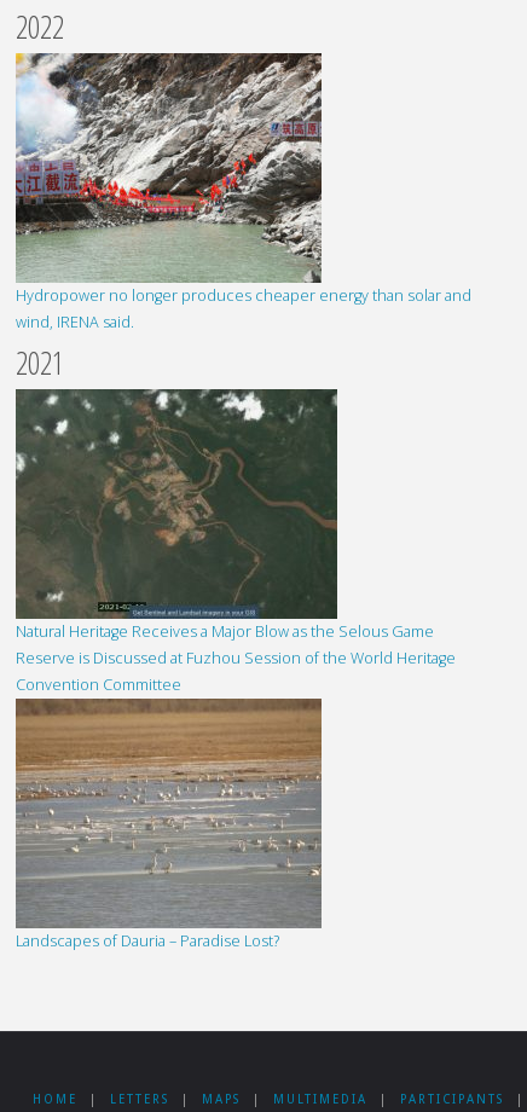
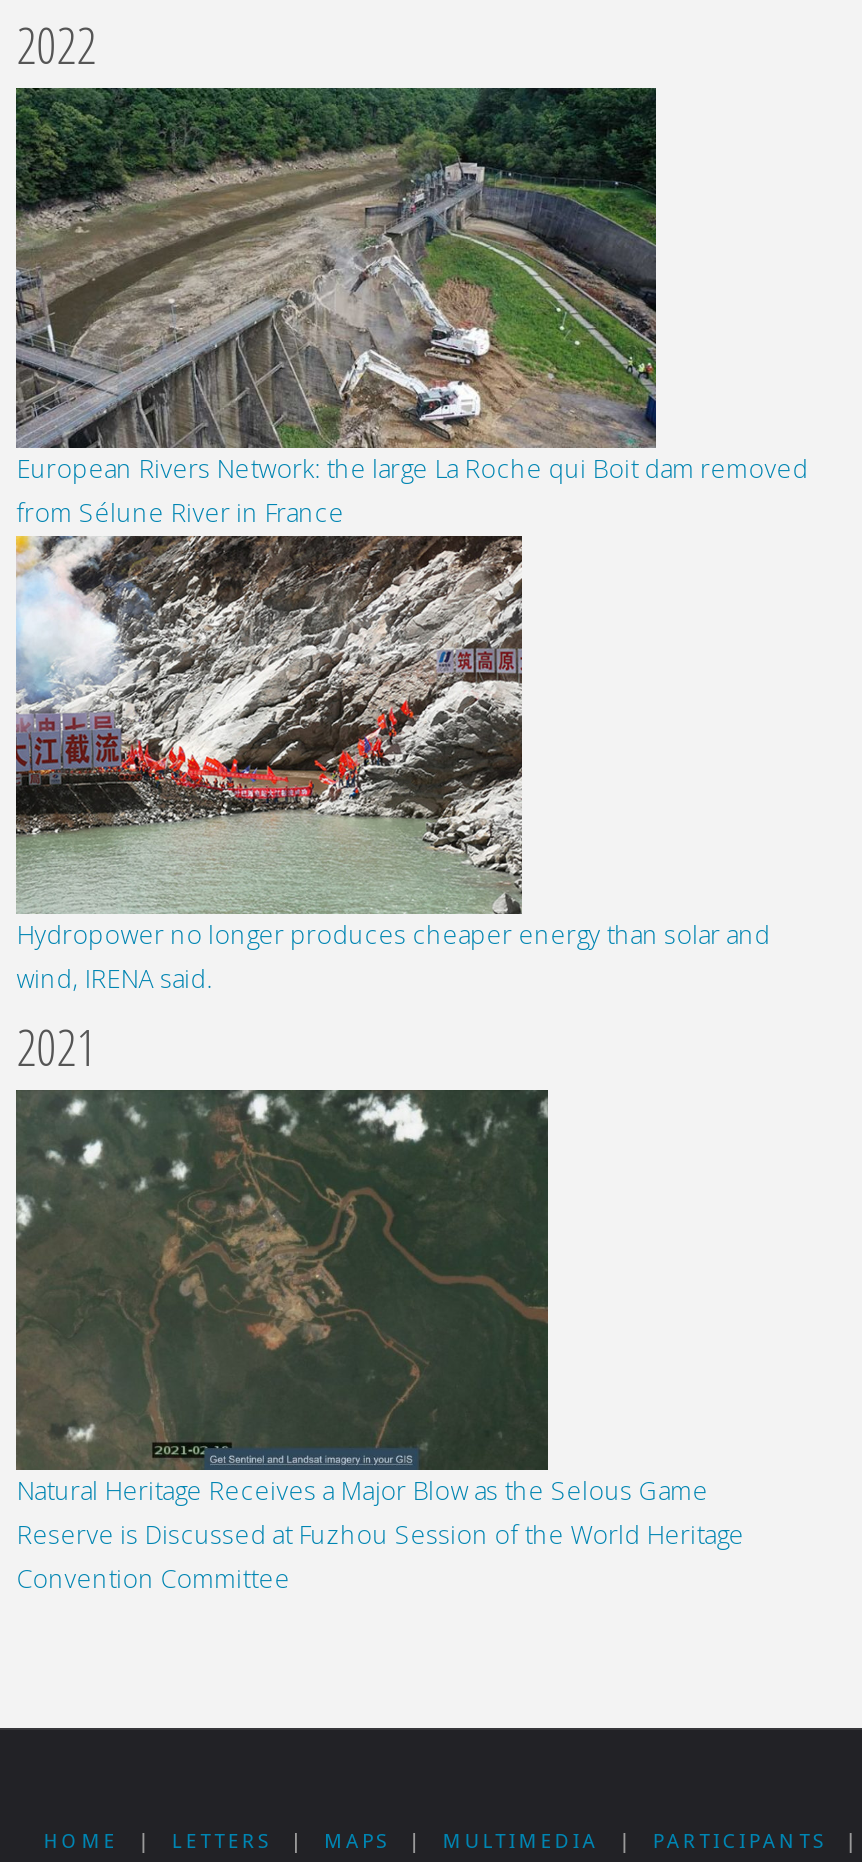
moved [13,51,472,694] -> [12,532,770,1597]: [image] | Hydropower no longer produces cheaper energy than solar and | wind, IRENA said. | 2021 | Natural Heritage Receives a Major Blow as the Selous Game | Reserve is Discussed at Fuzhou Session of the World Heritage | Convention Committee
none -> [14,86,808,529] [image] | European Rivers Network: the large La Roche qui Boit dam removed | from Sélune River in France
[15,697,337,951] [image] | Landscapes of Dauria – Paradise Lost? -> none

